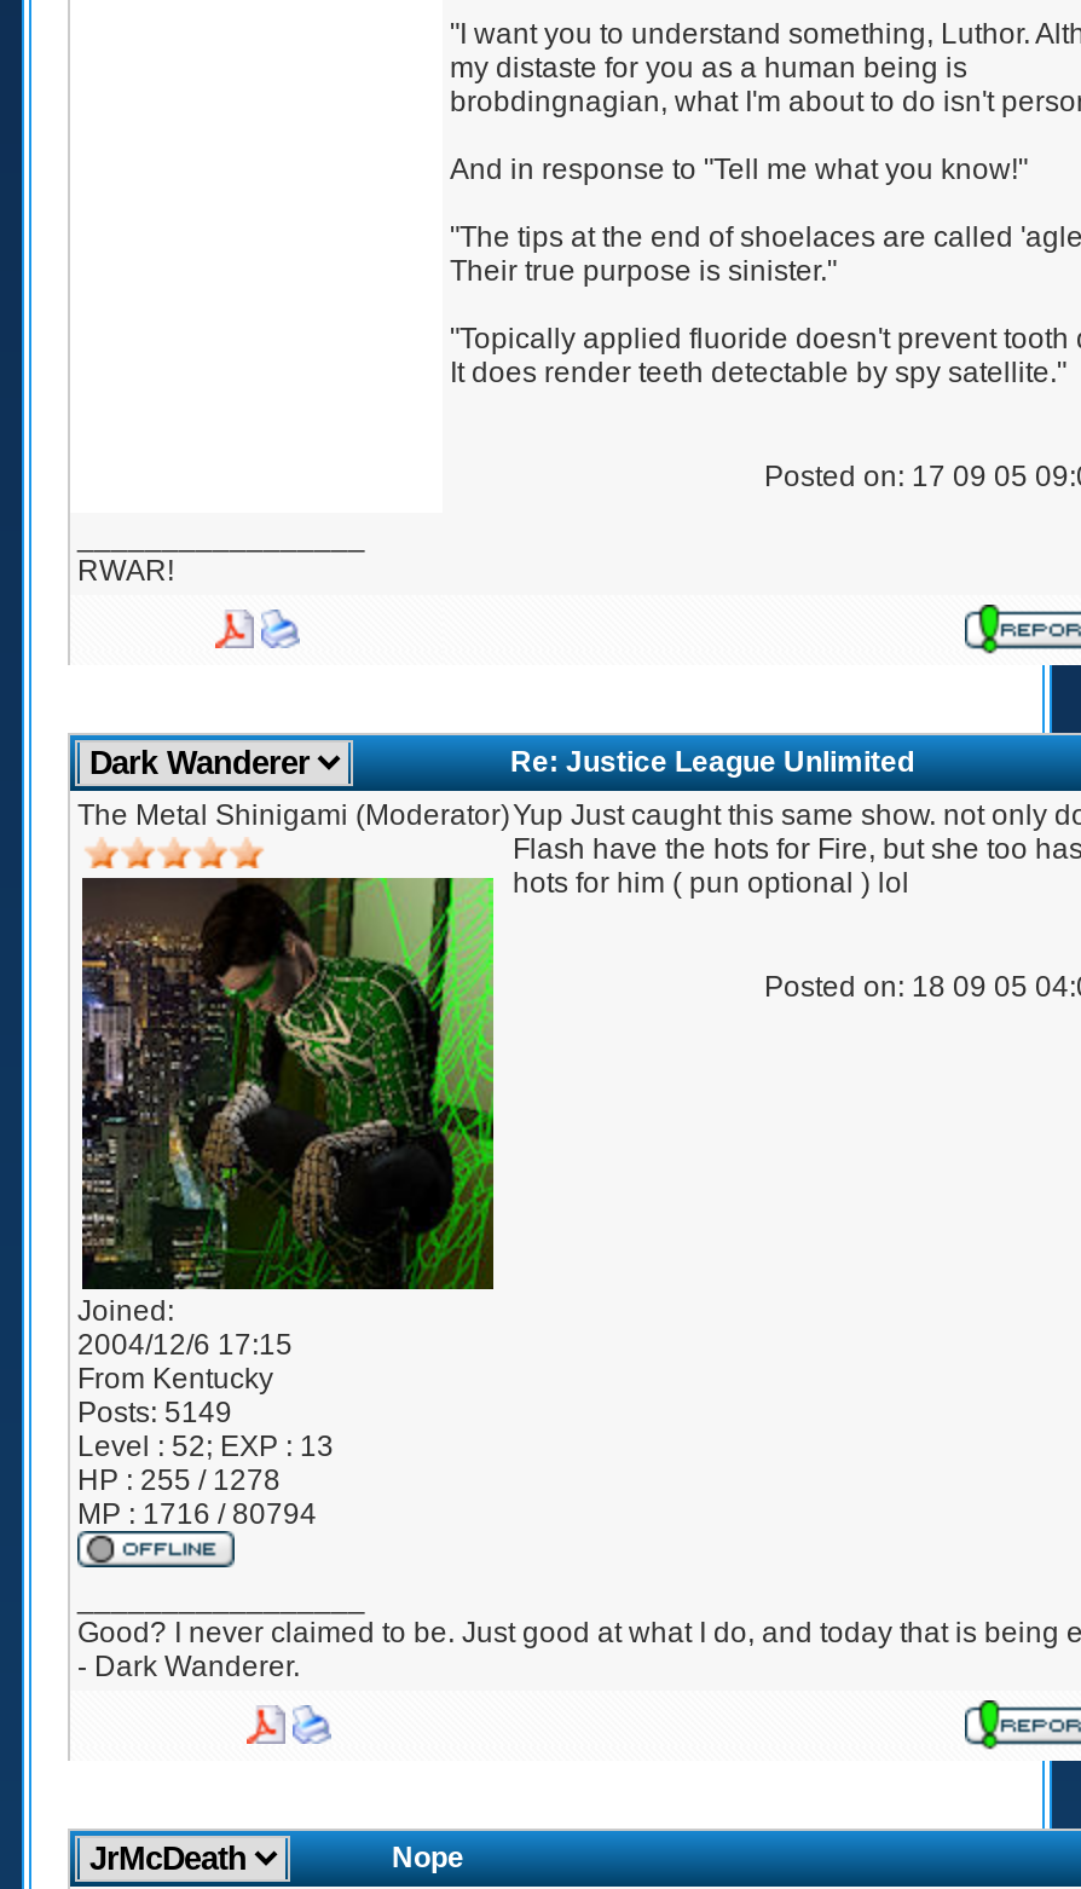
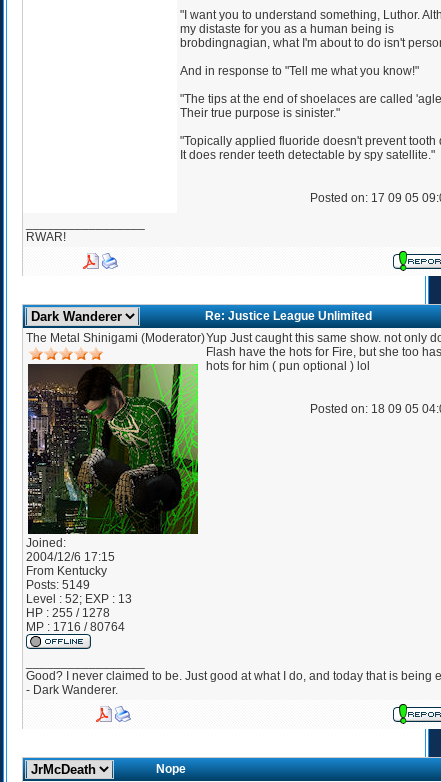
[77,1497,317,1531] MP : 1716 / 80794 -> [26,620,125,634] MP : 1716 / 80764

